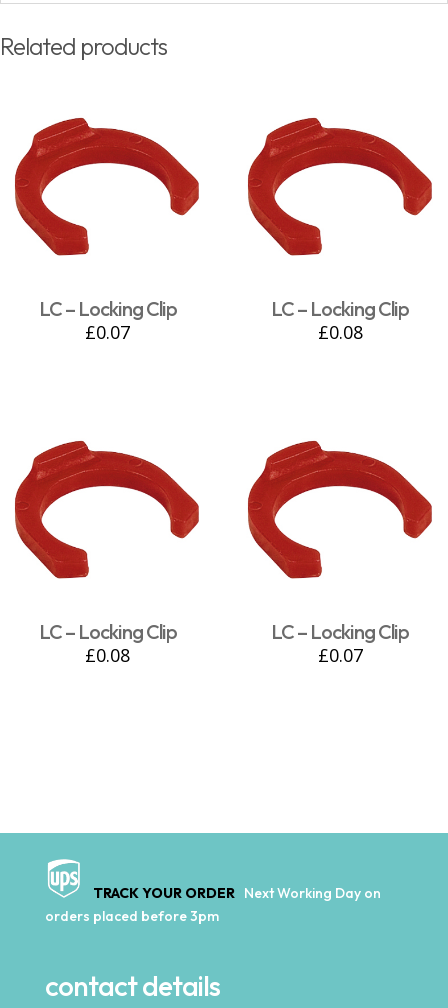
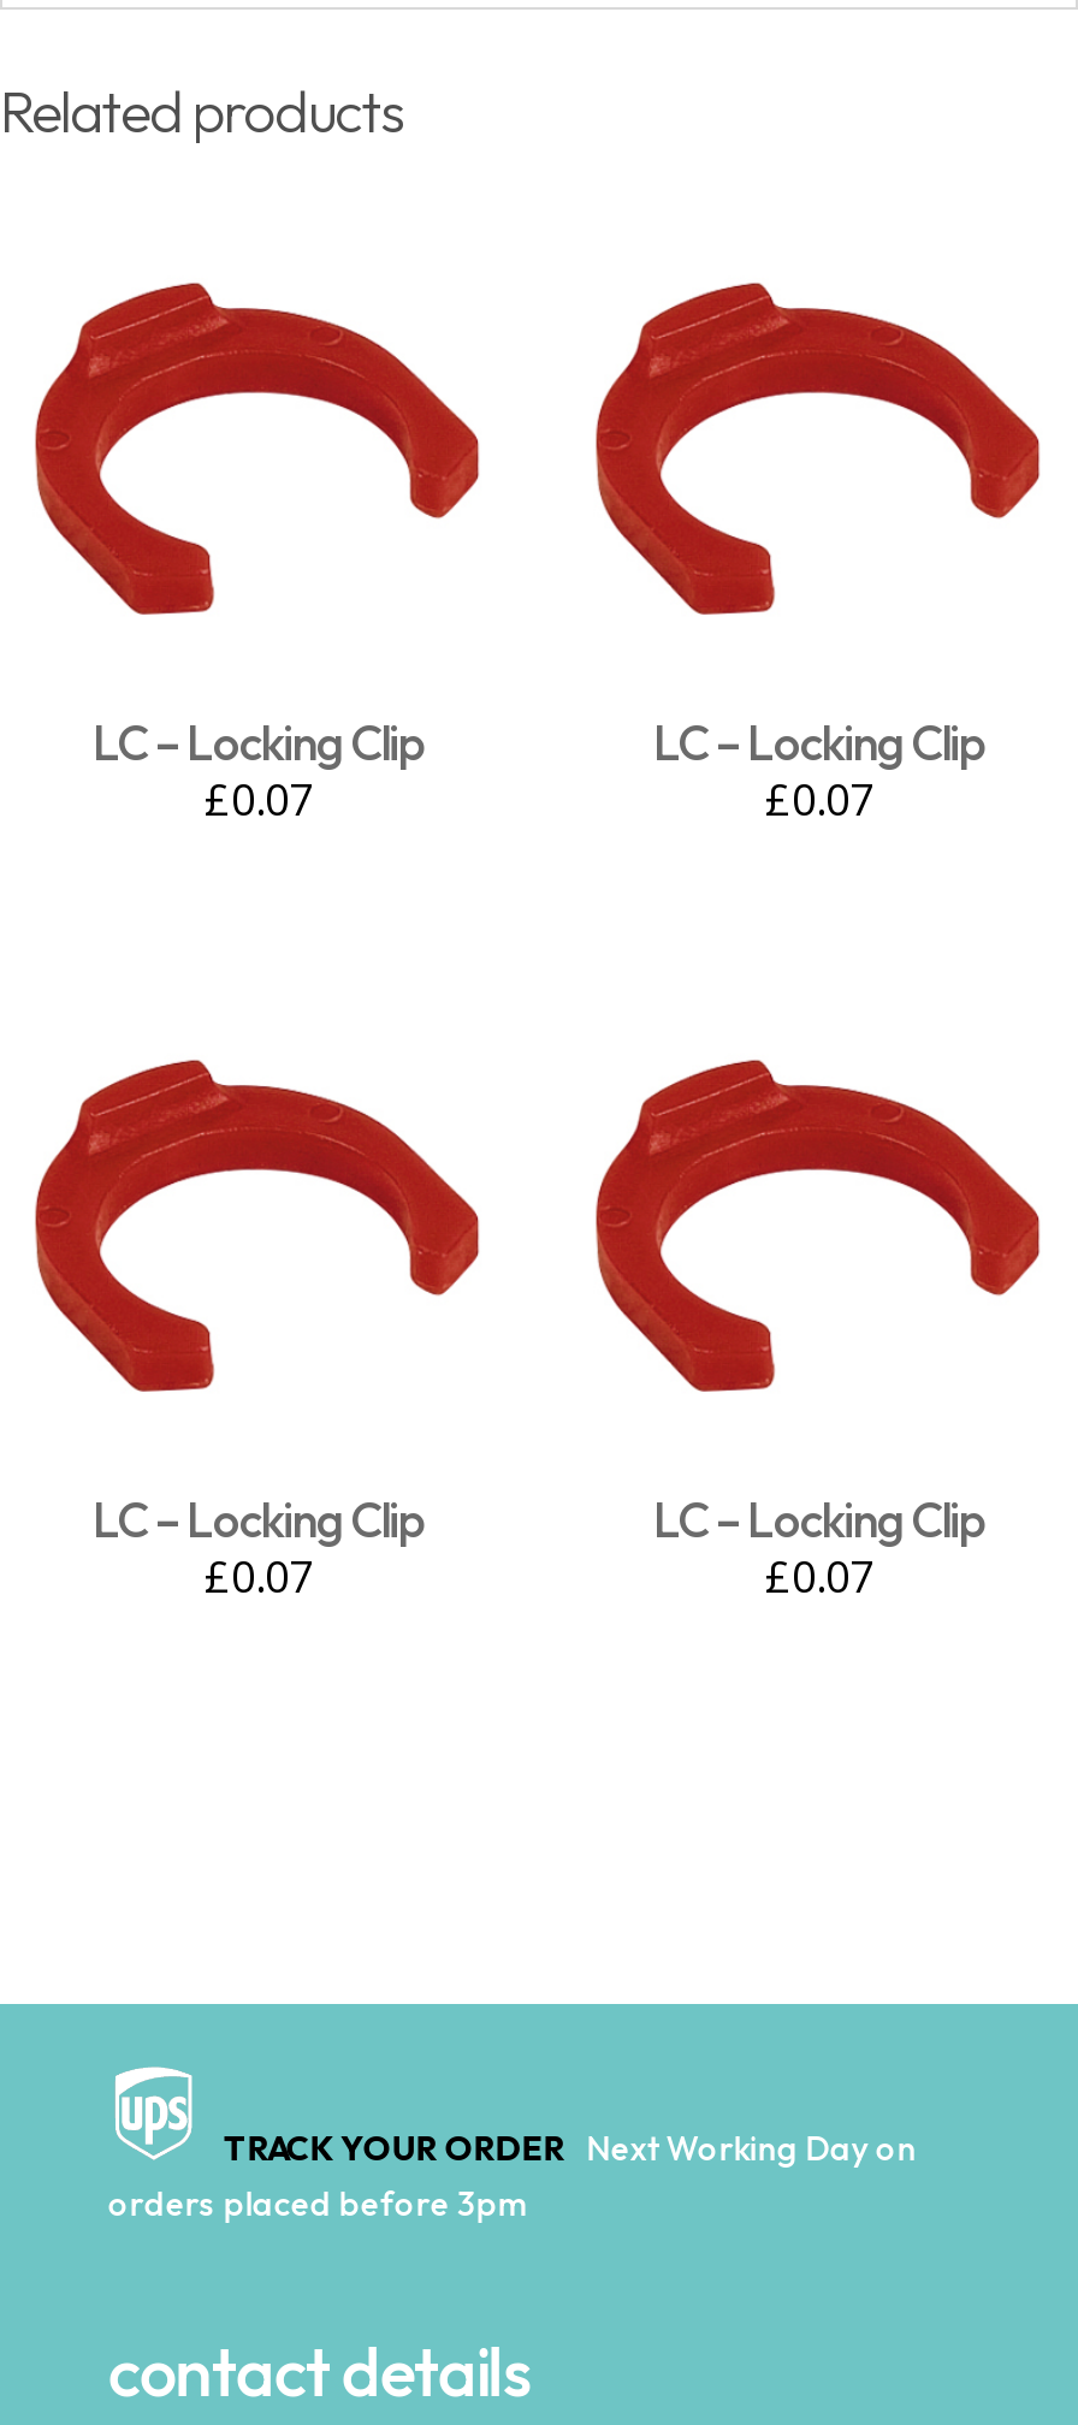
[318,320,363,344] £0.08 -> [765,770,873,828] £0.07
[85,643,130,667] £0.08 -> [205,1546,313,1604] £0.07

